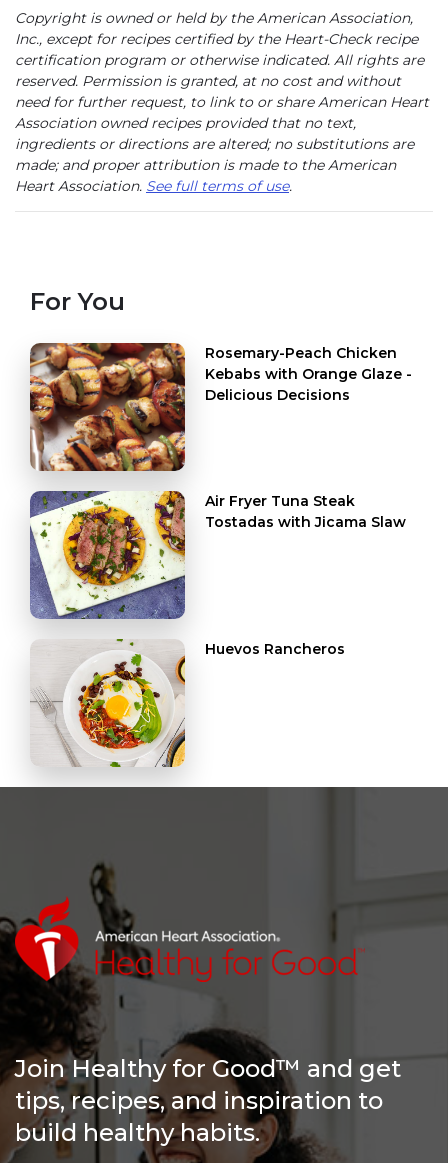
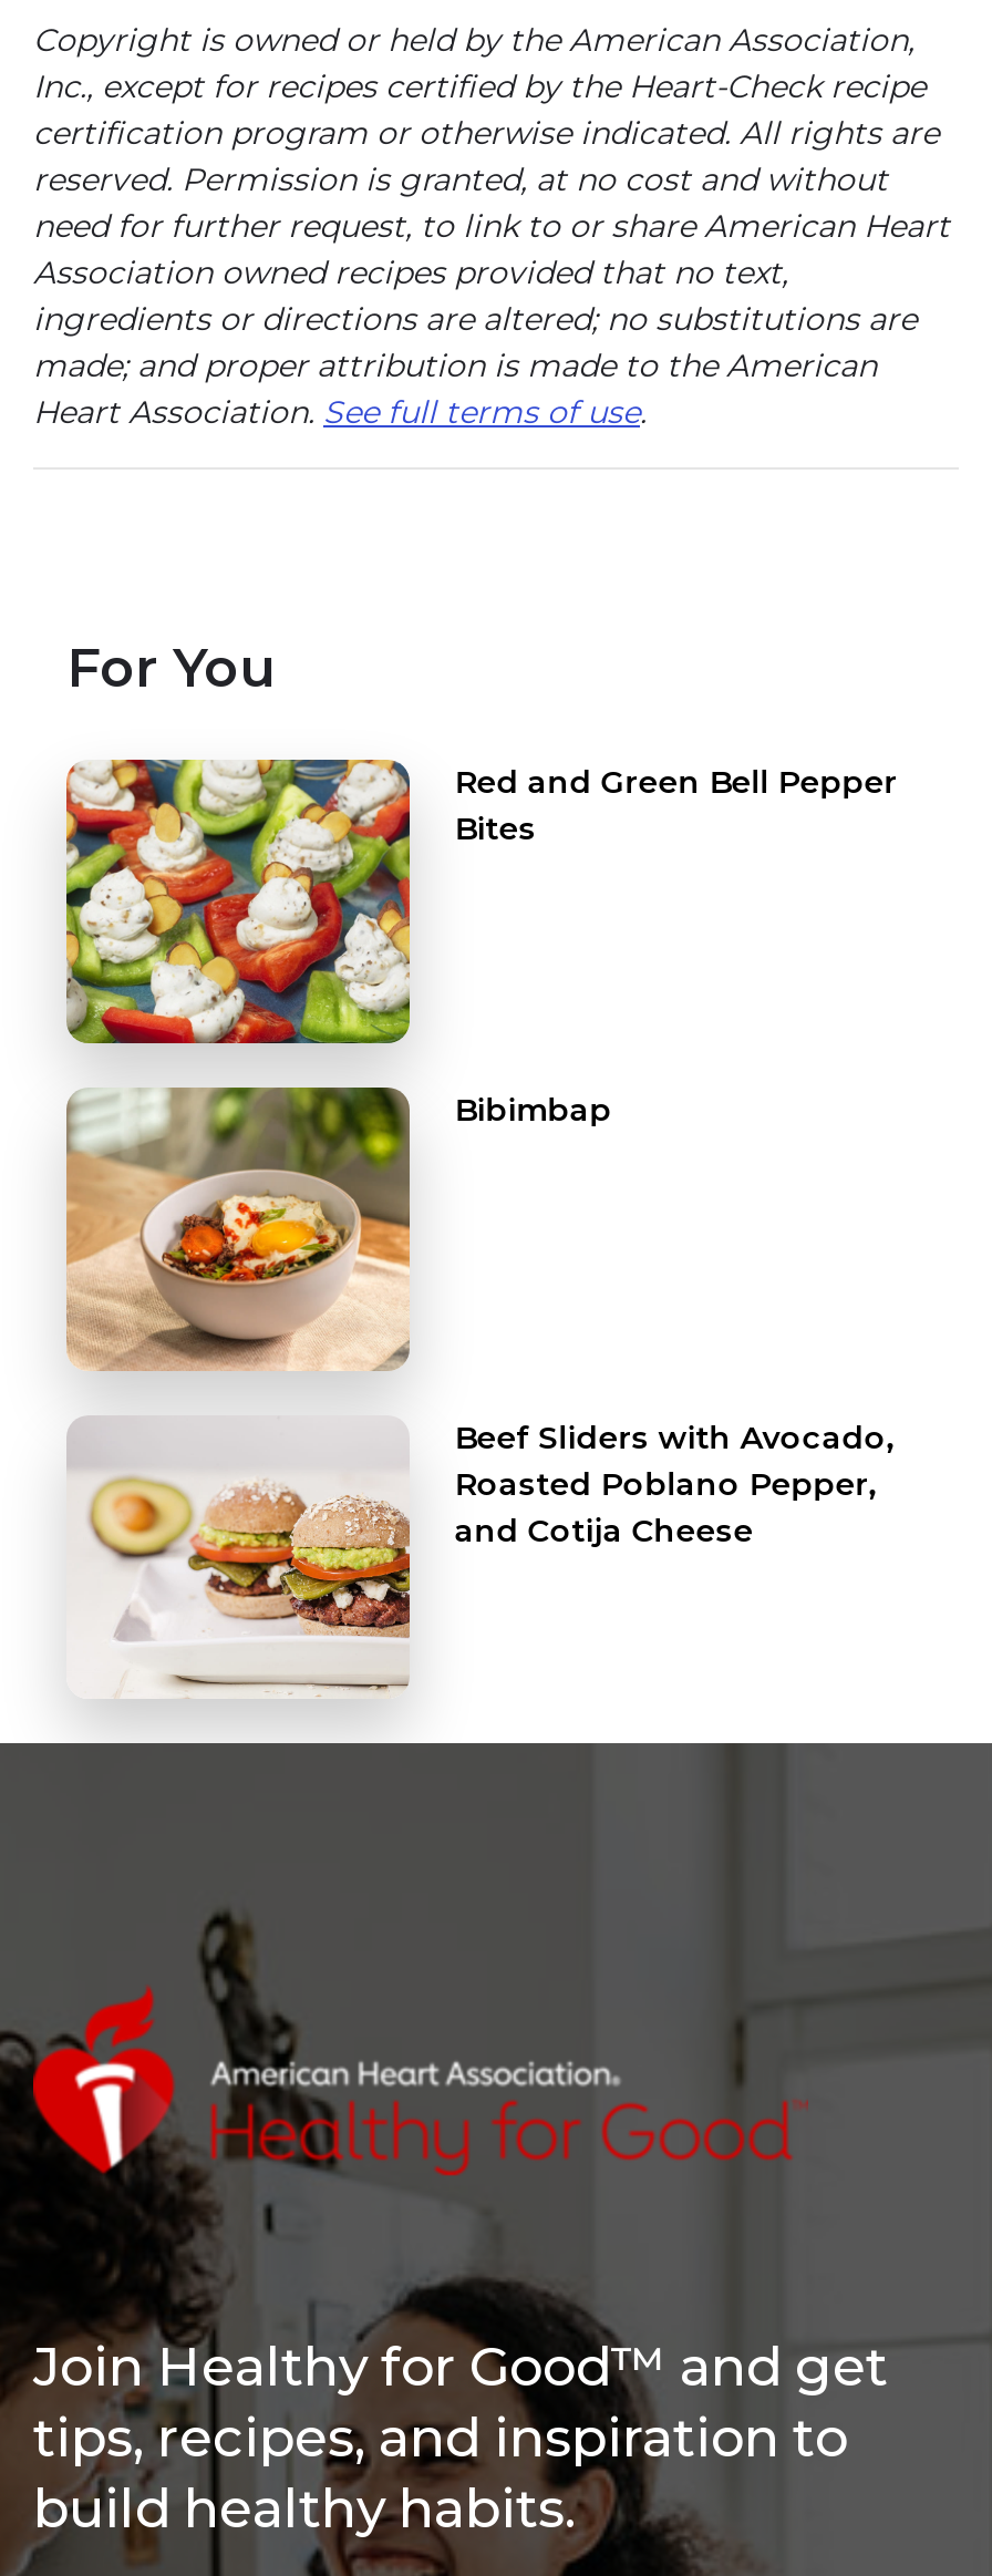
[29,342,412,472] [image] | Rosemary-Peach Chicken | Kebabs with Orange Glaze - | Delicious Decisions -> [64,758,897,1045] [image] | Red and Green Bell Pepper | Bites
[29,490,406,620] [image] | Air Fryer Tuna Steak | Tostadas with Jicama Slaw -> [64,1085,612,1371] [image] | Bibimbap
[30,638,345,768] [image] | Huevos Rancheros -> [71,1417,893,1699] [image] | Beef Sliders with Avocado, | Roasted Poblano Pepper, | and Cotija Cheese

